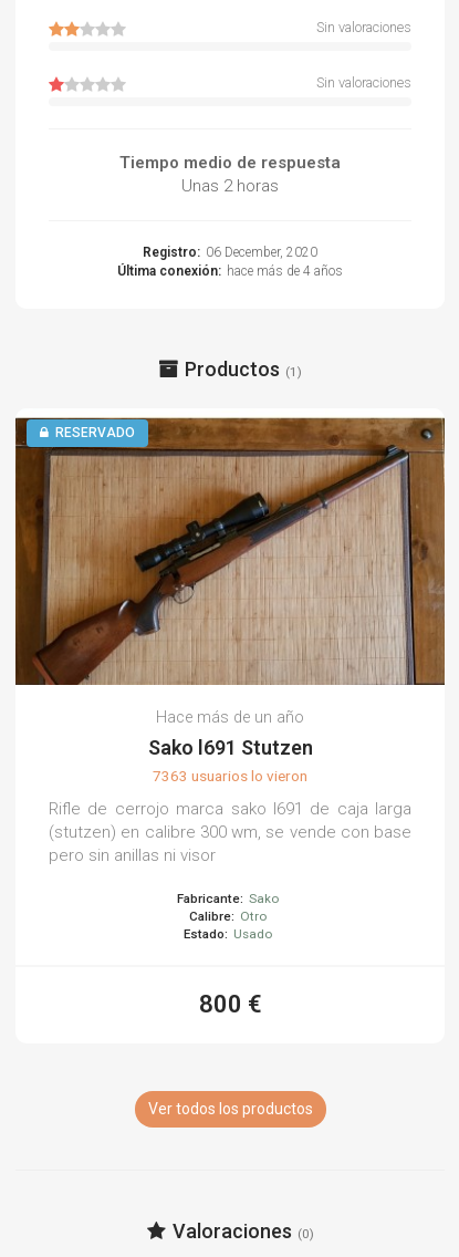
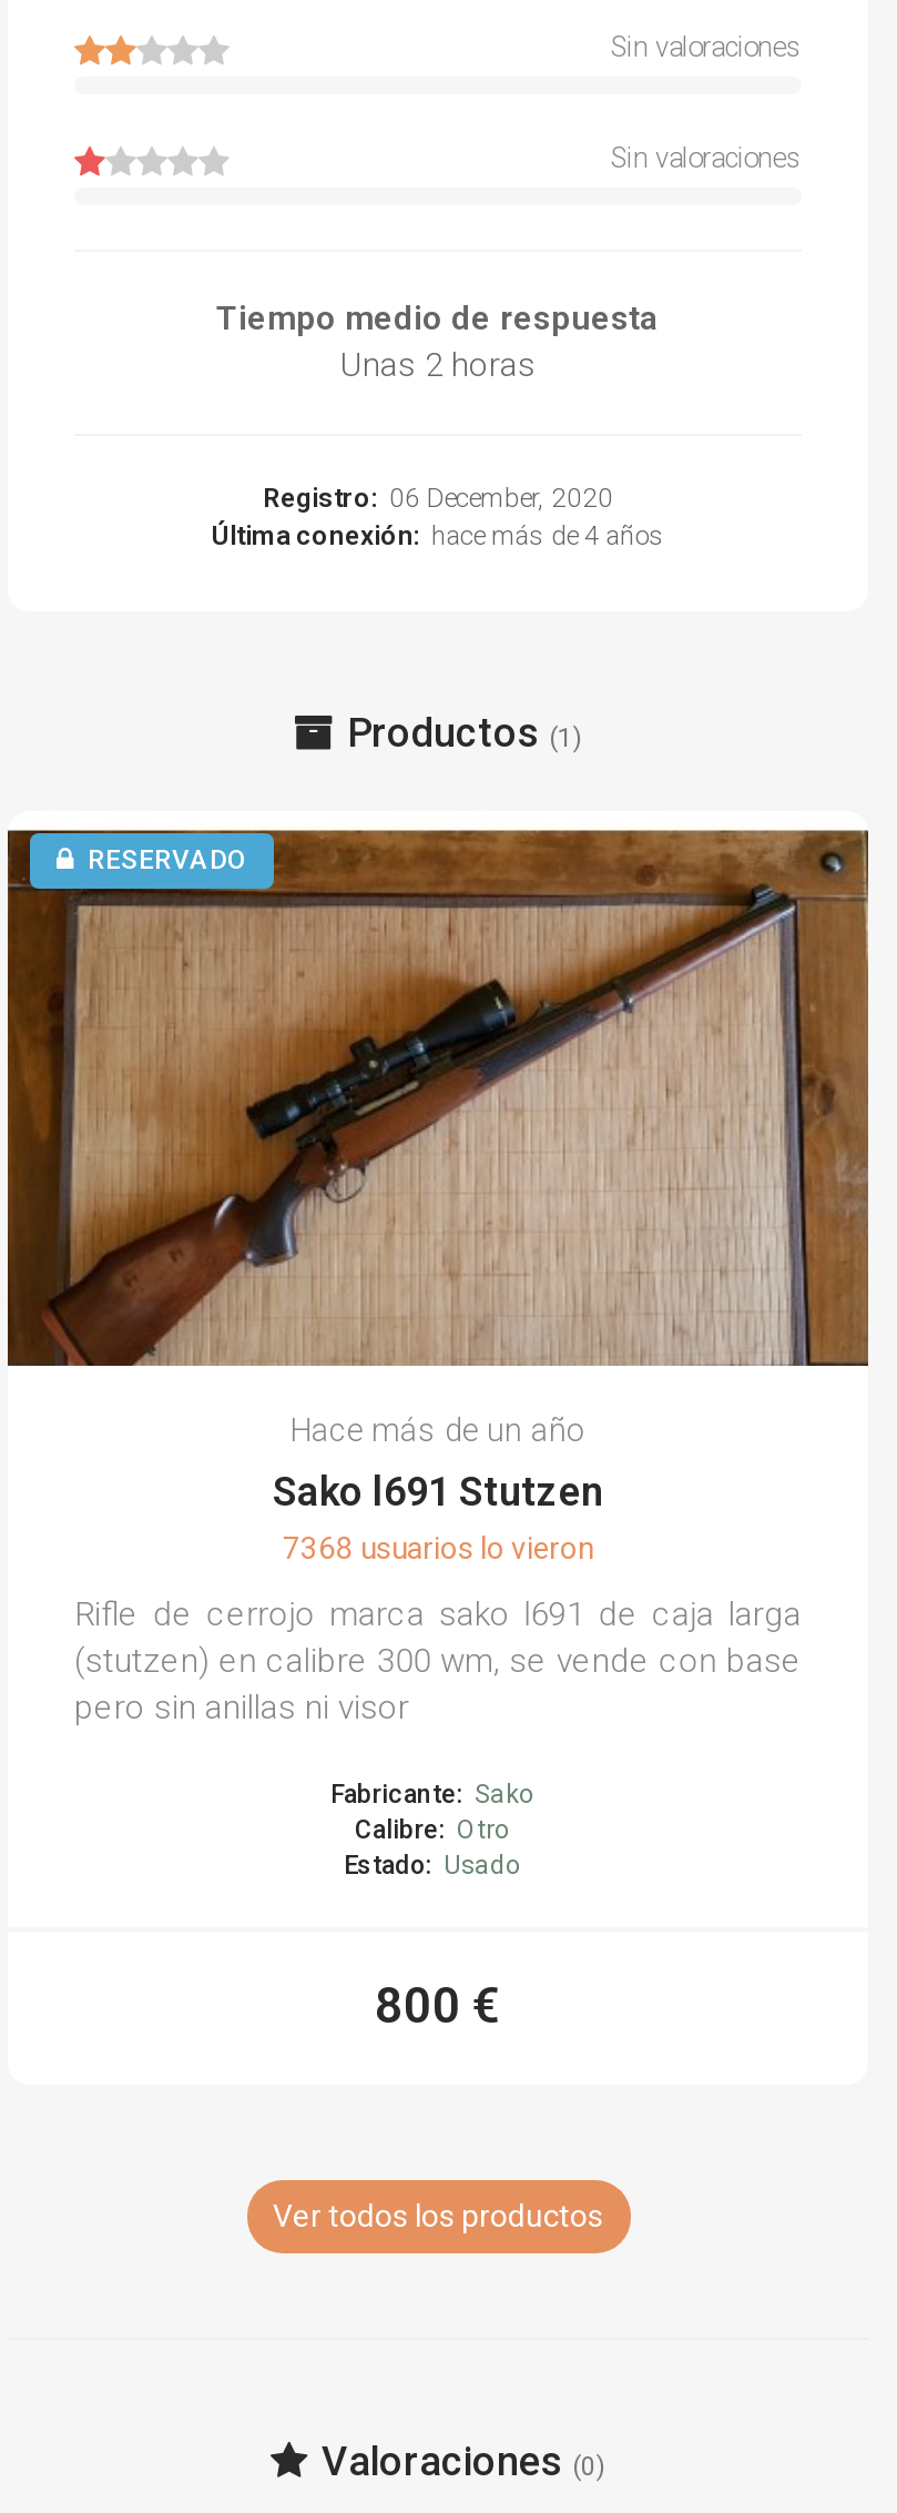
[153,767,307,785] 7363 usuarios lo vieron -> [283,1530,593,1565] 7368 usuarios lo vieron

